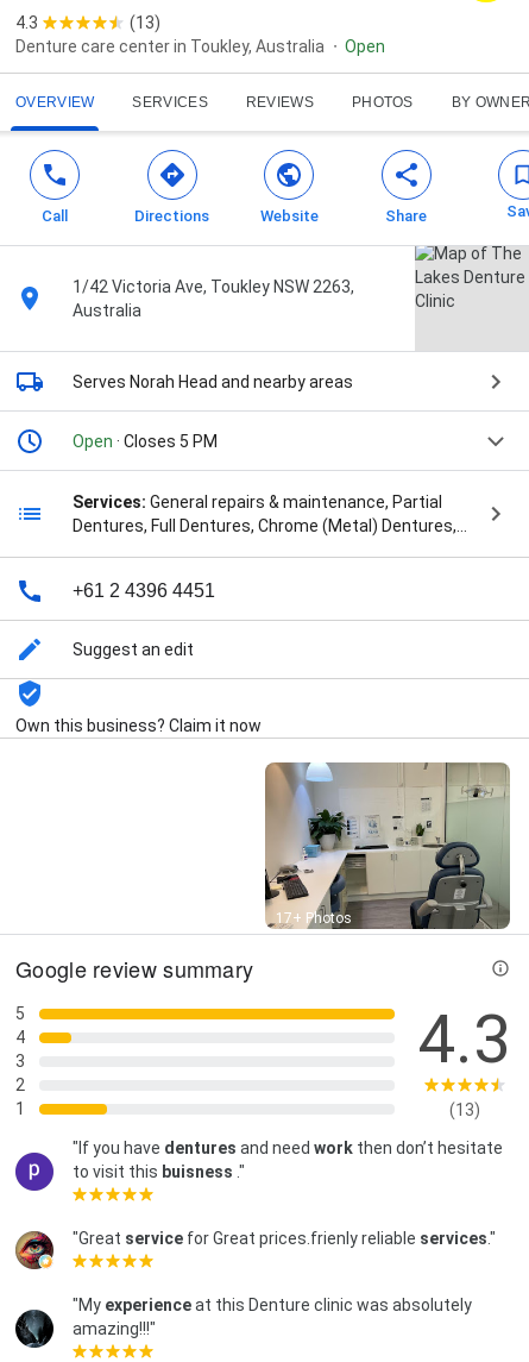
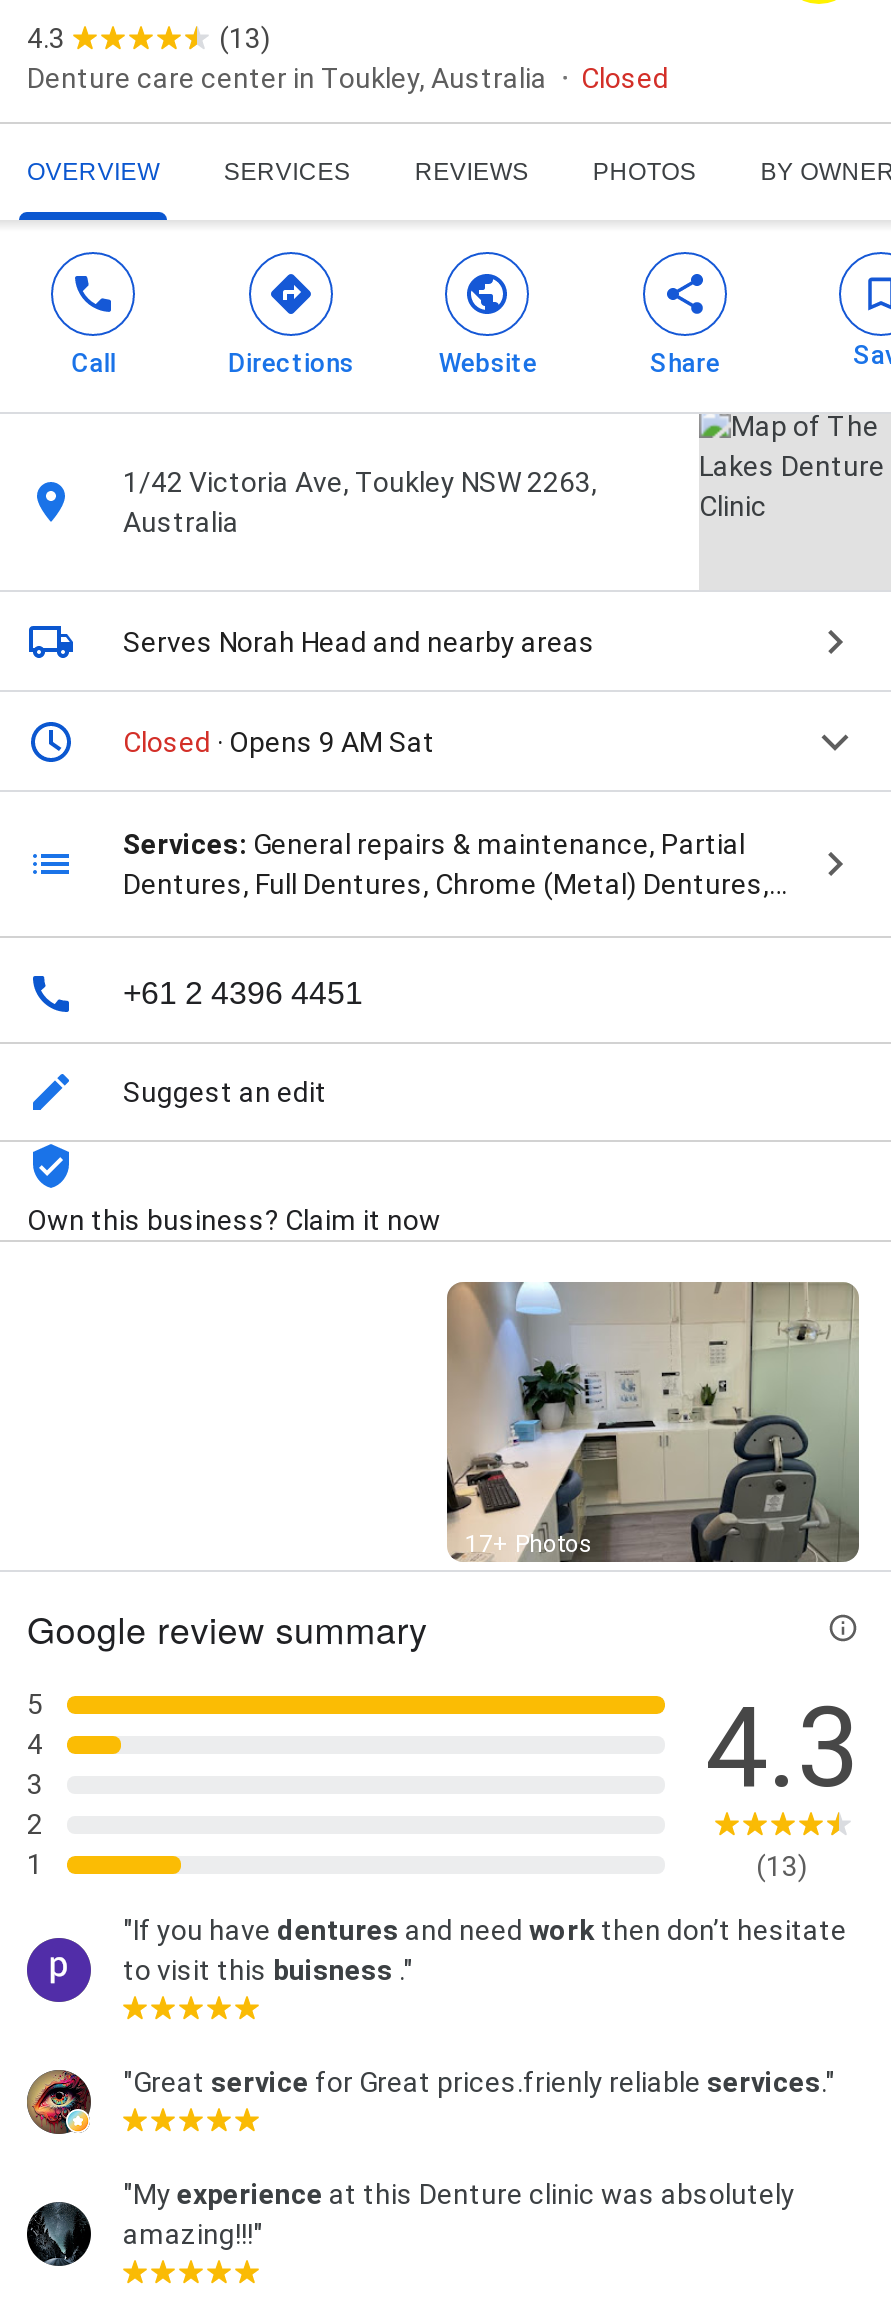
[345,37,385,56] Open -> [581,62,669,94] Closed
[73,432,218,451] Open · Closes 5 PM -> [123,726,435,758] Closed · Opens 9 AM Sat

